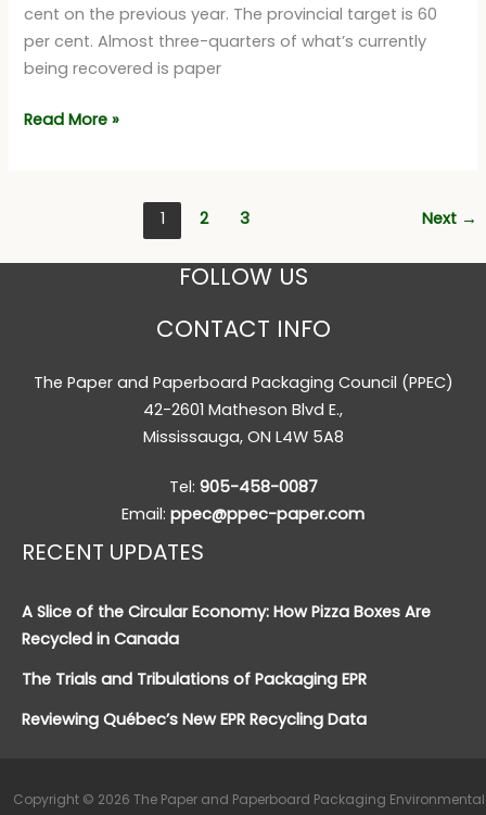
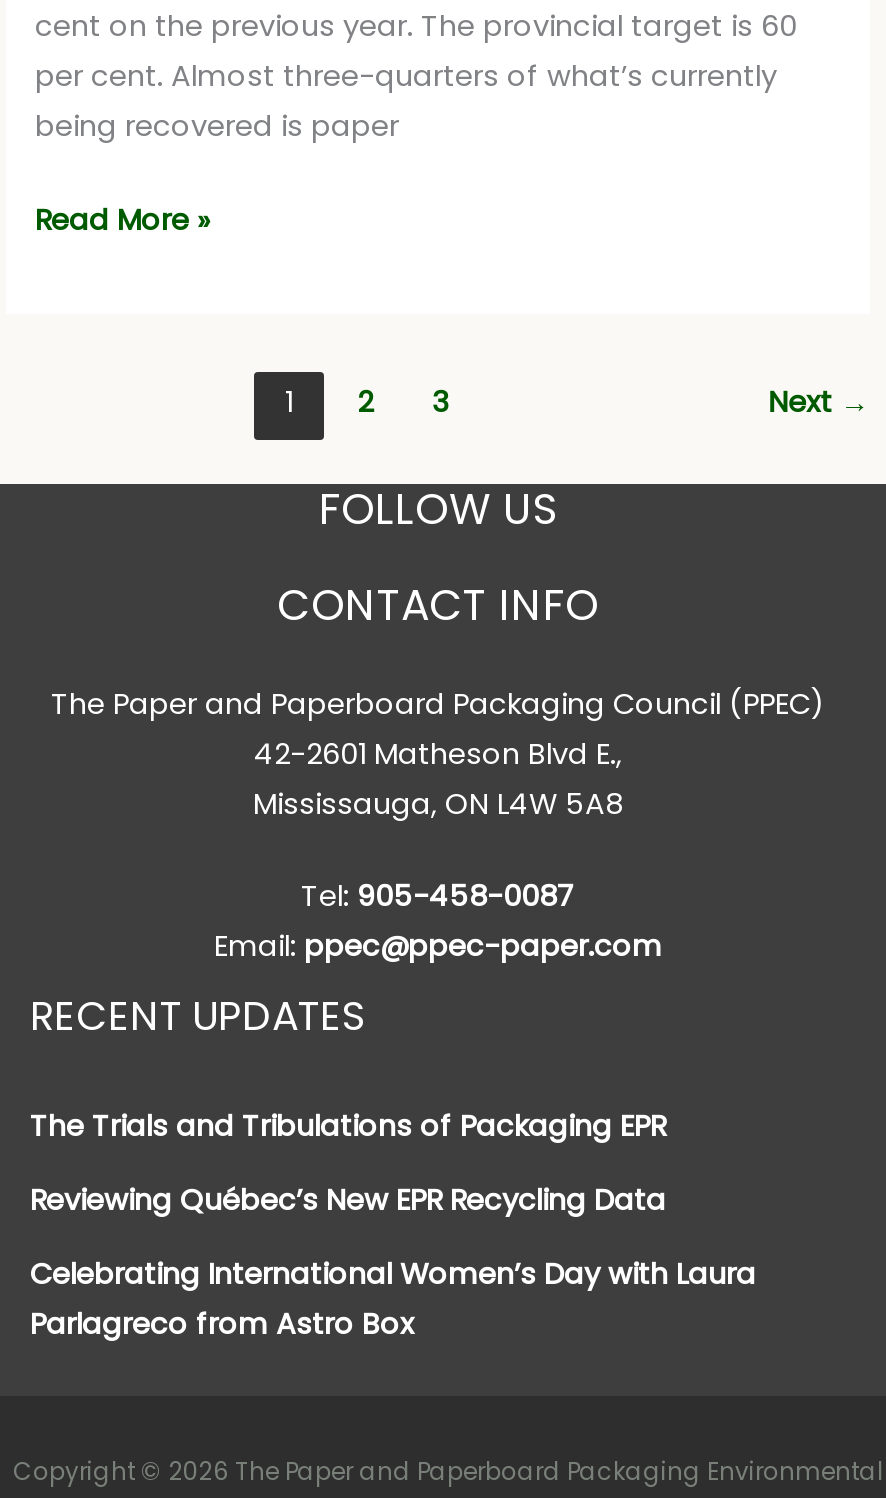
[22,601,431,650] A Slice of the Circular Economy: How Pizza Boxes Are | Recycled in Canada -> none
moved [22,669,367,731] -> [30,1107,666,1221]: The Trials and Tribulations of Packaging EPR | Reviewing Québec’s New EPR Recycling Data
none -> [30,1255,756,1345] Celebrating International Women’s Day with Laura | Parlagreco from Astro Box

